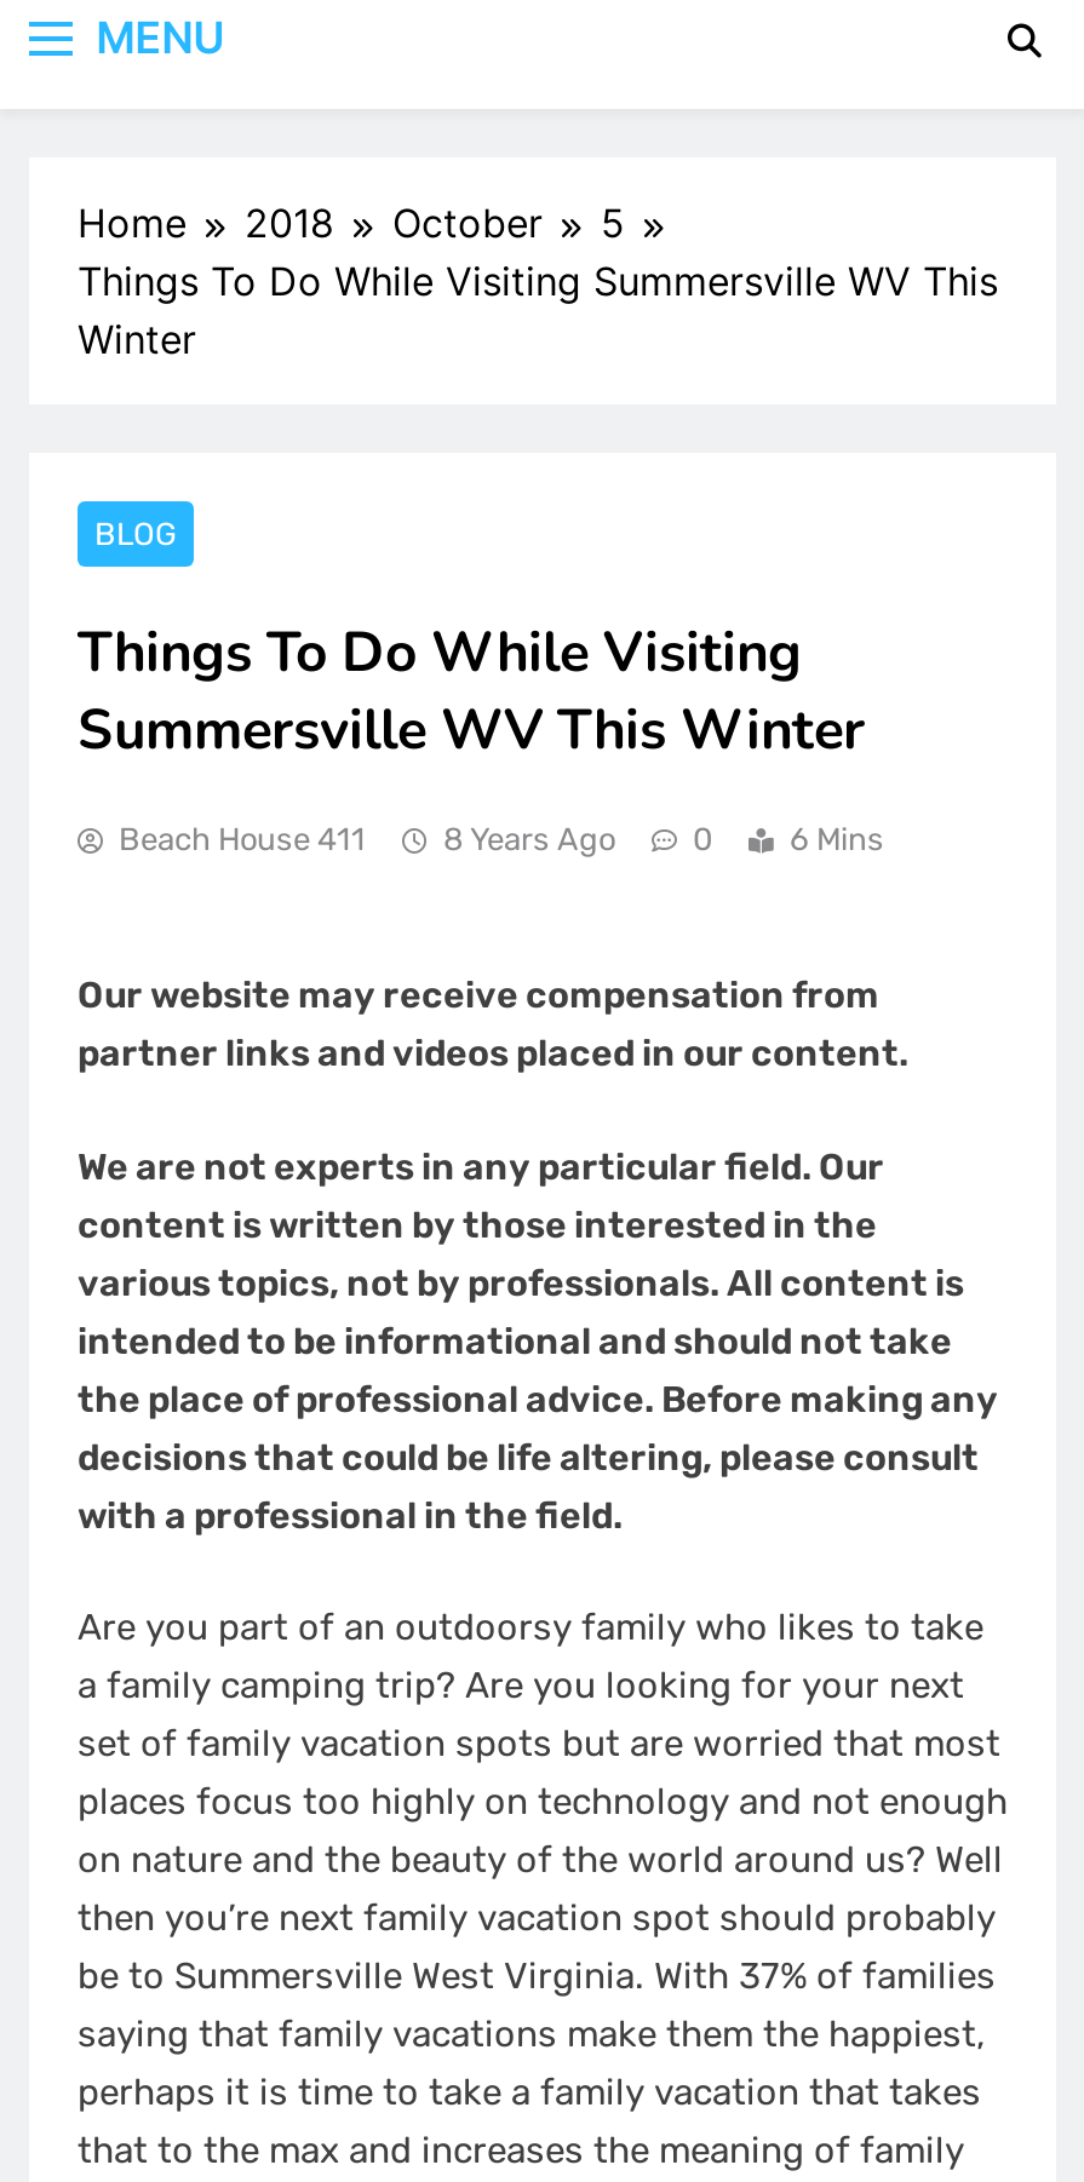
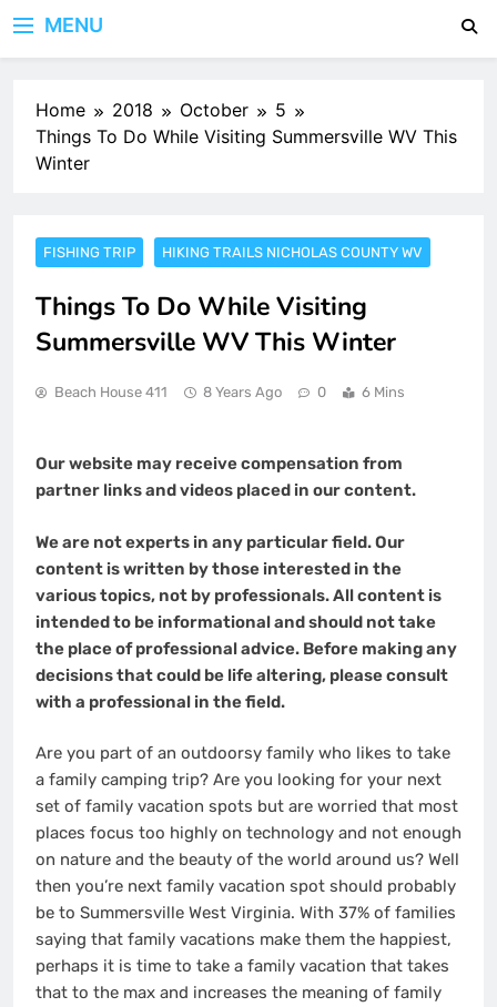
[94,515,177,551] BLOG -> [43,244,423,260] FISHING TRIP | HIKING TRAILS NICHOLAS COUNTY WV

